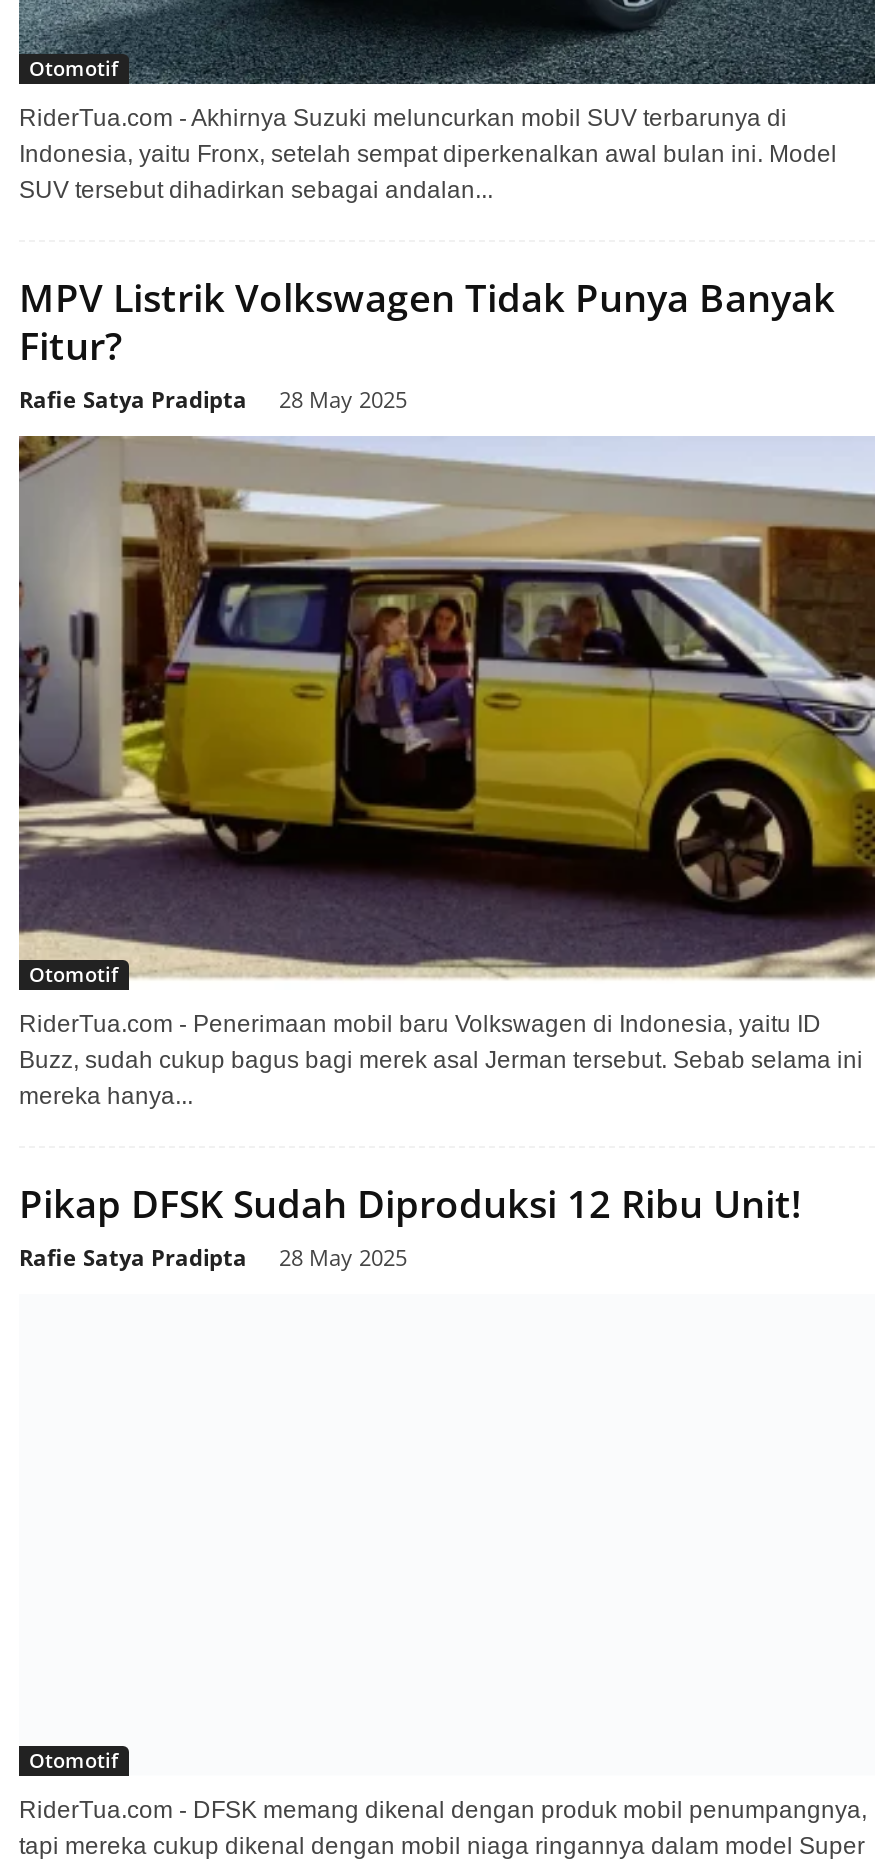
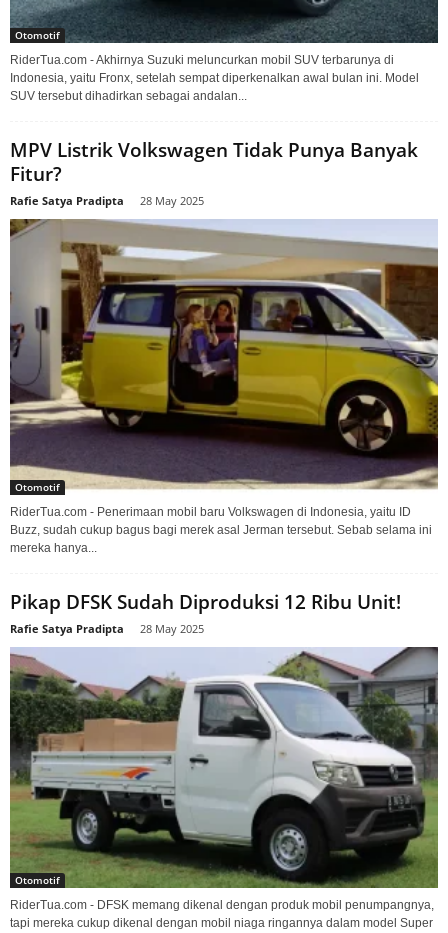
none -> [9,646,439,889] [image]

